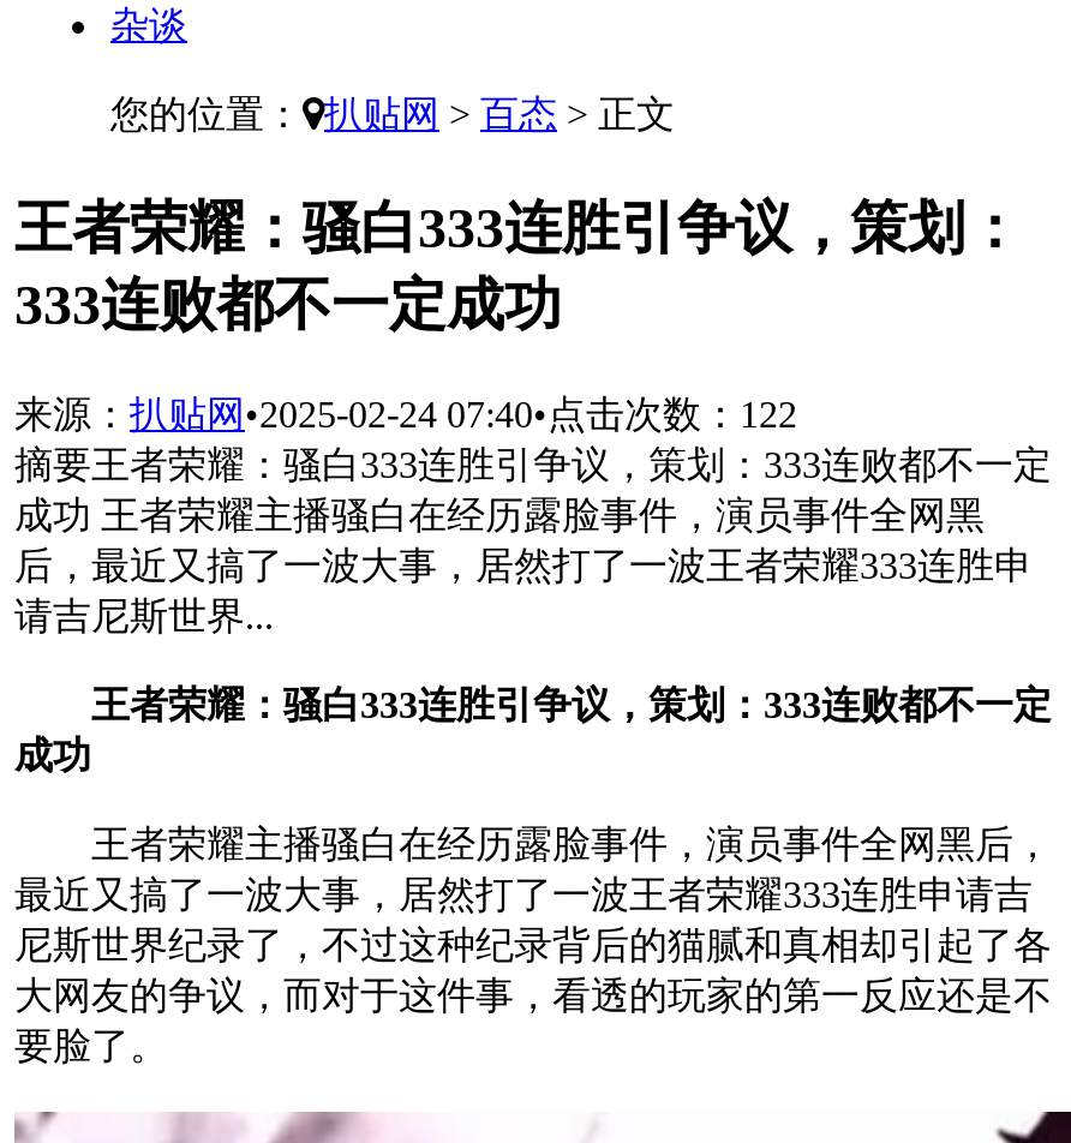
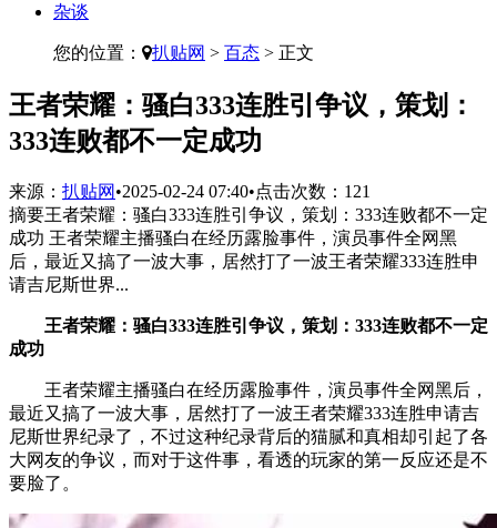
[14,393,797,434] 来源：扒贴网•2025-02-24 07:40•点击次数：122 -> [9,182,371,200] 来源：扒贴网•2025-02-24 07:40•点击次数：121

